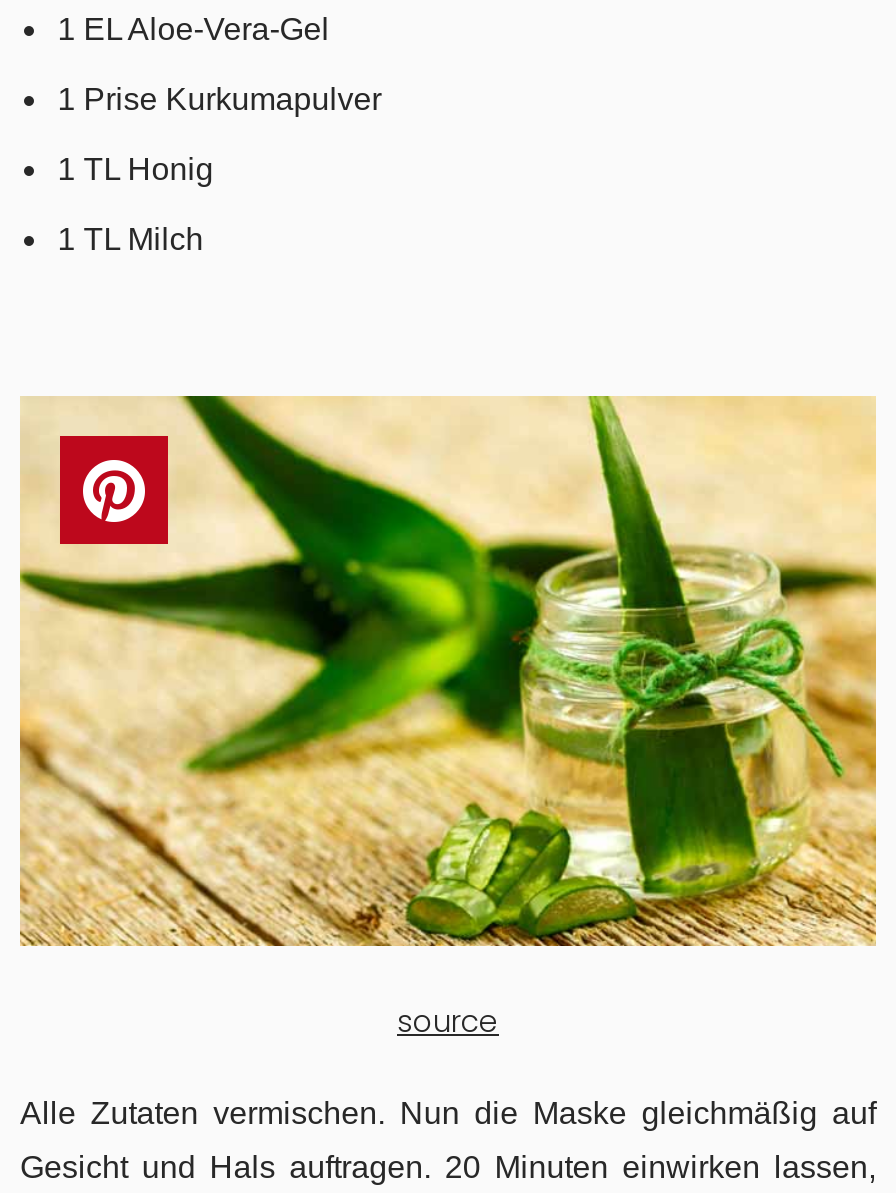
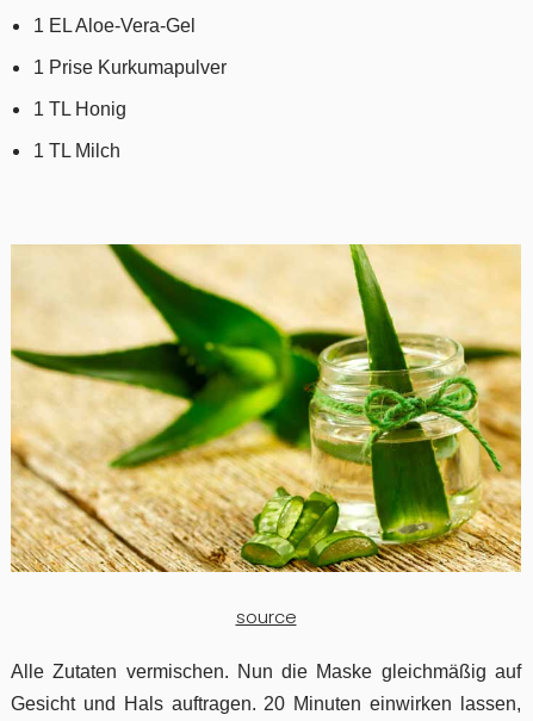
[58,433,170,547] [image] -> none

